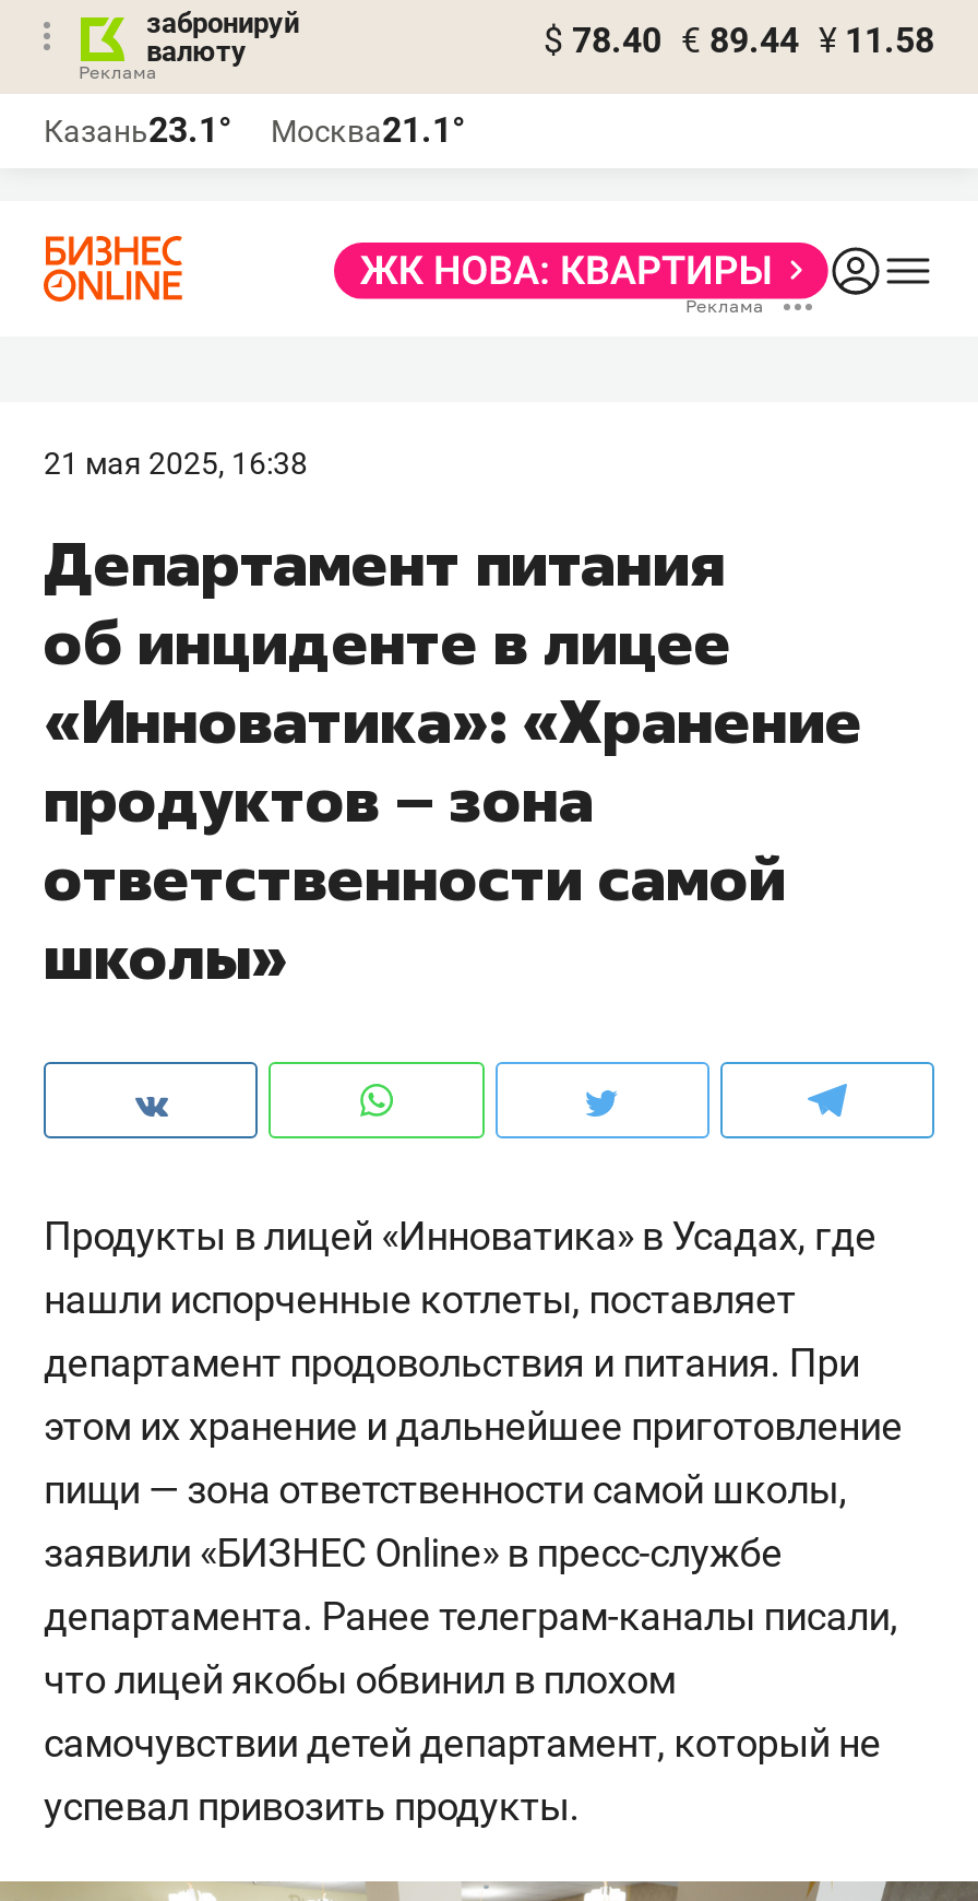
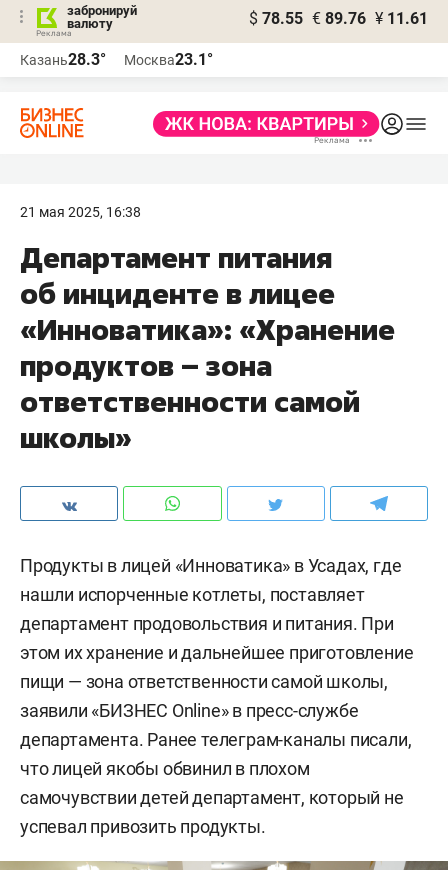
[544,20,934,61] $ 78.40 € 89.44 ¥ 11.58 -> [249,9,428,28] $ 78.55 € 89.76 ¥ 11.61
[44,109,231,151] Казань23.1° -> [20,50,106,69] Казань28.3°
[271,109,465,151] Москва21.1° -> [124,50,213,69] Москва23.1°

